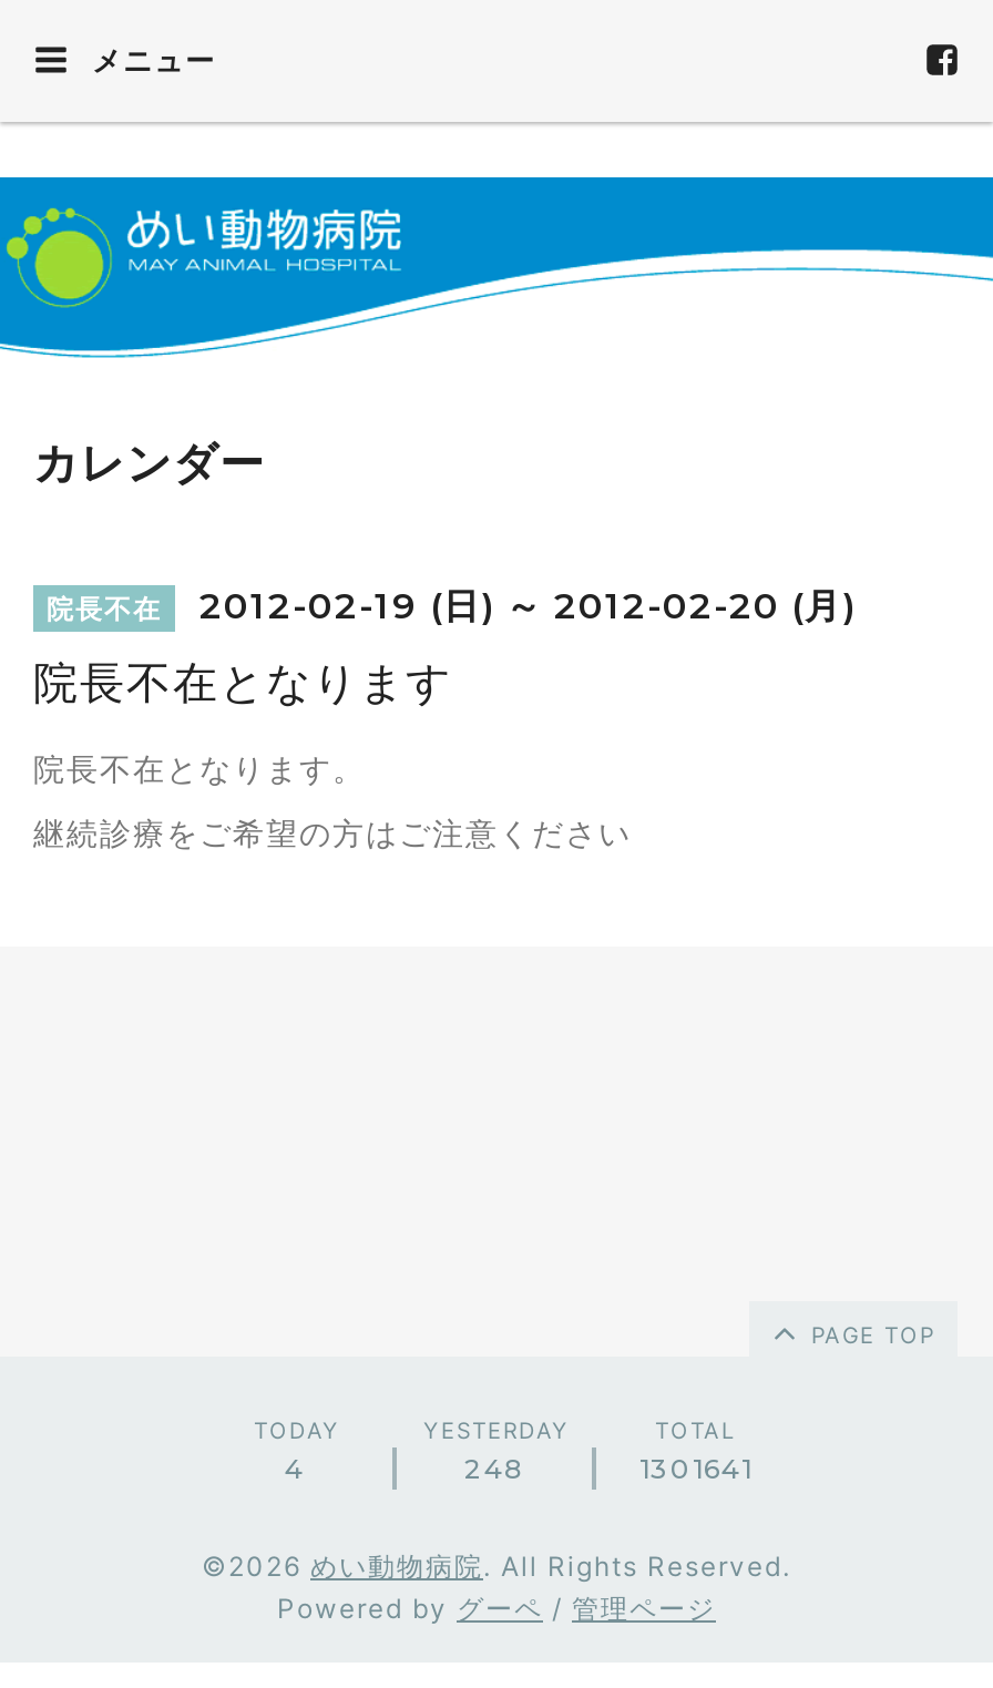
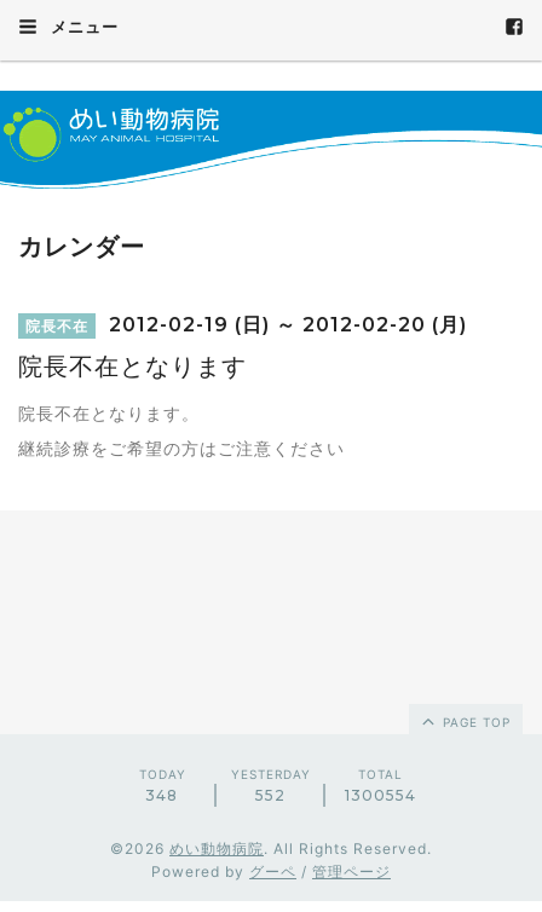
[285,1452,305,1485] 4 -> [145,786,177,804] 348
[464,1452,524,1485] 248 -> [255,786,285,804] 552
[639,1452,753,1485] 1301641 -> [344,786,416,804] 1300554

